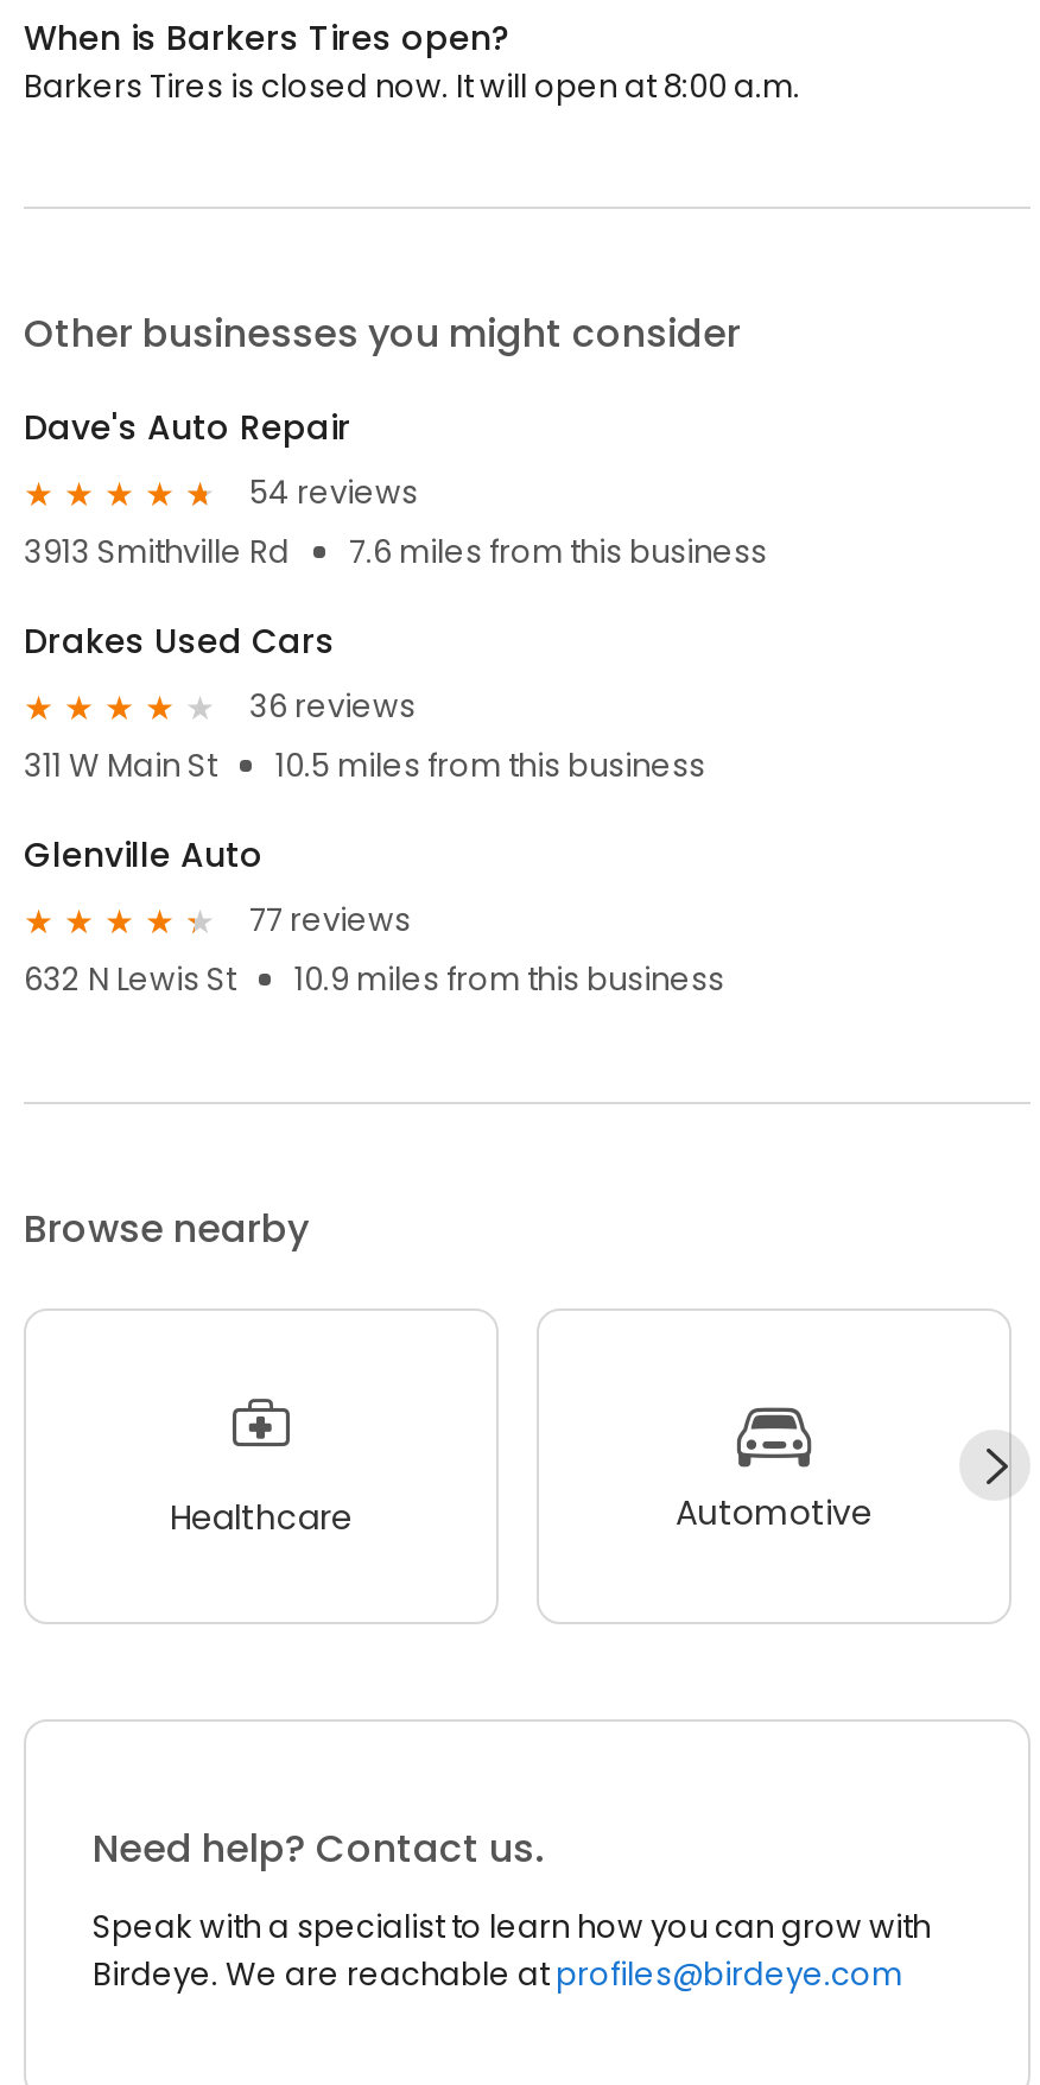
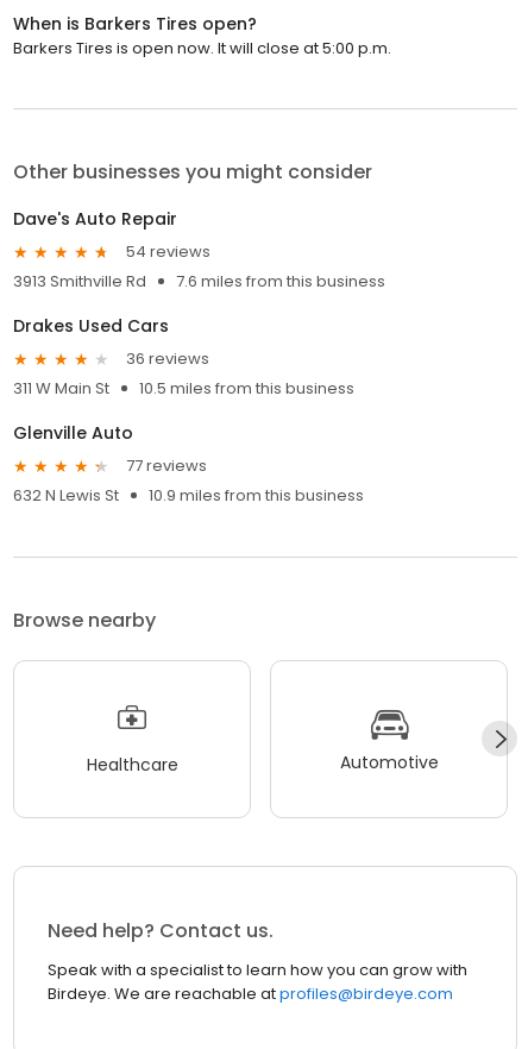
[24,64,800,109] Barkers Tires is closed now. It will open at 8:00 a.m. -> [13,37,391,59] Barkers Tires is open now. It will close at 5:00 p.m.

